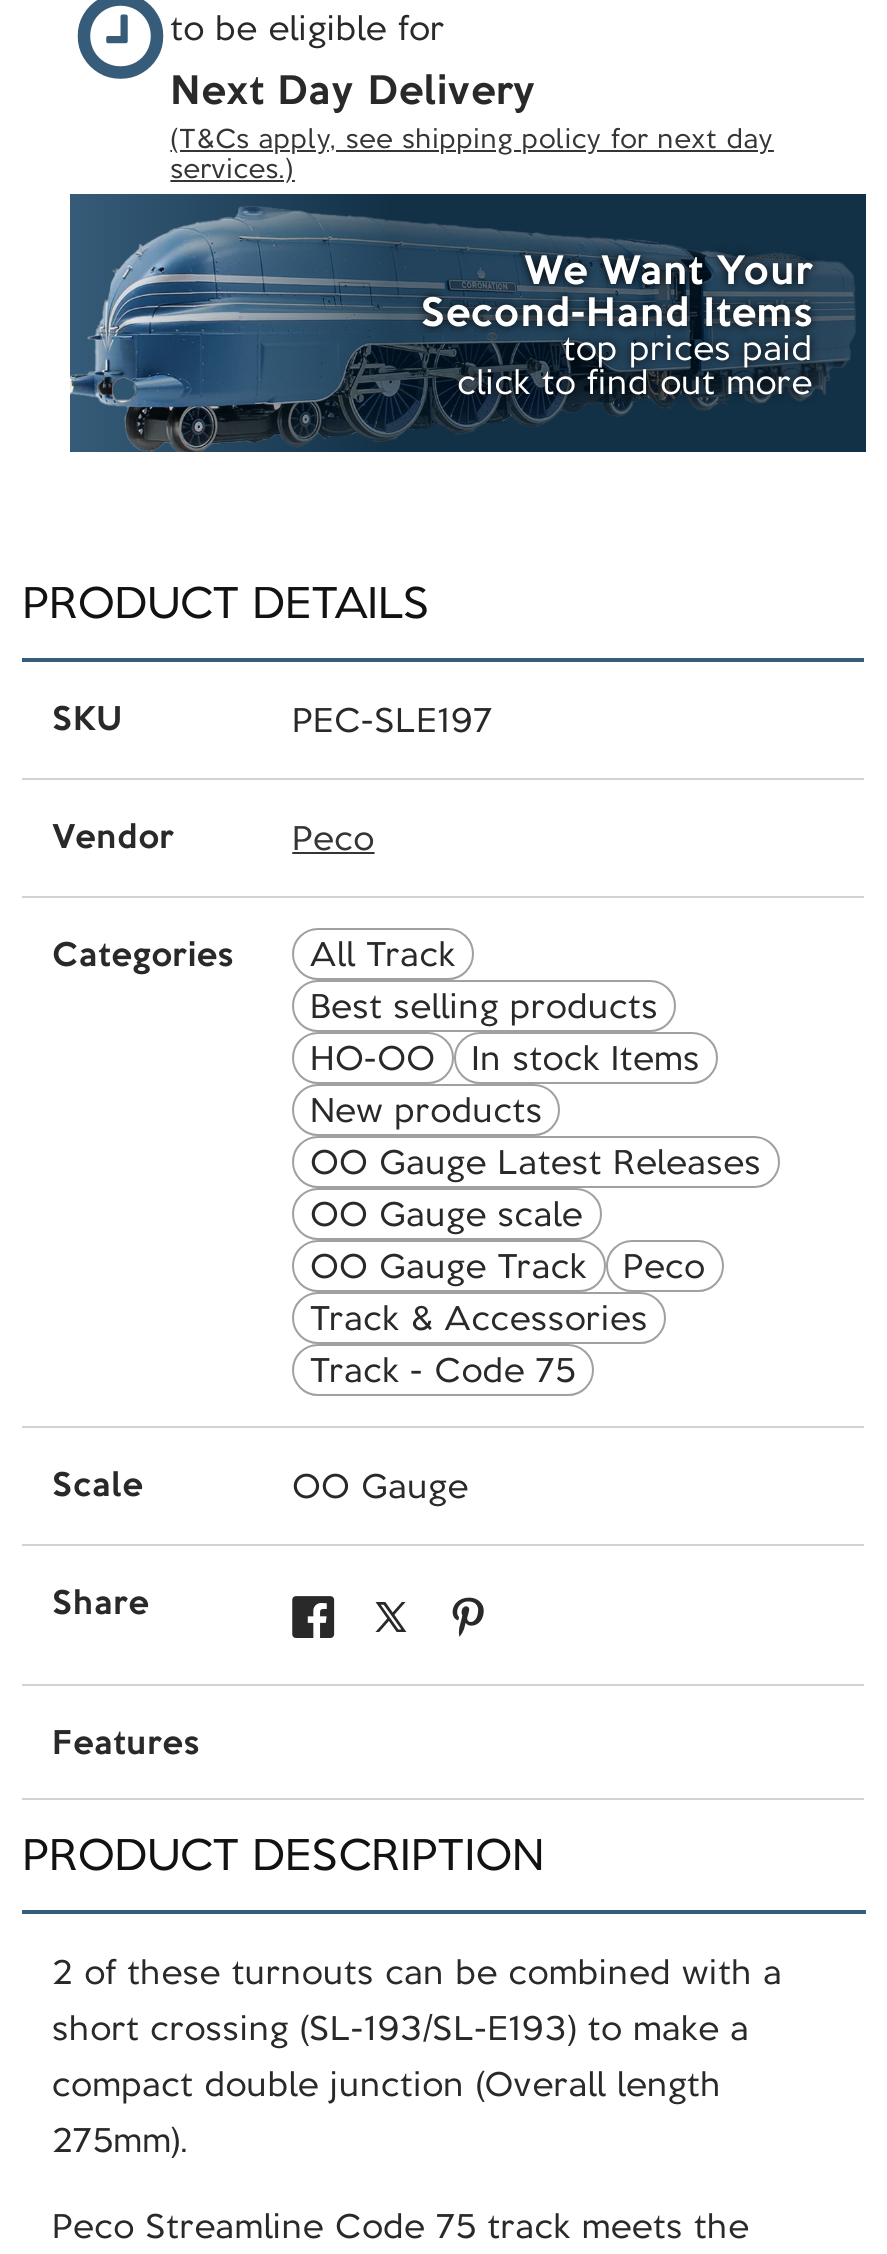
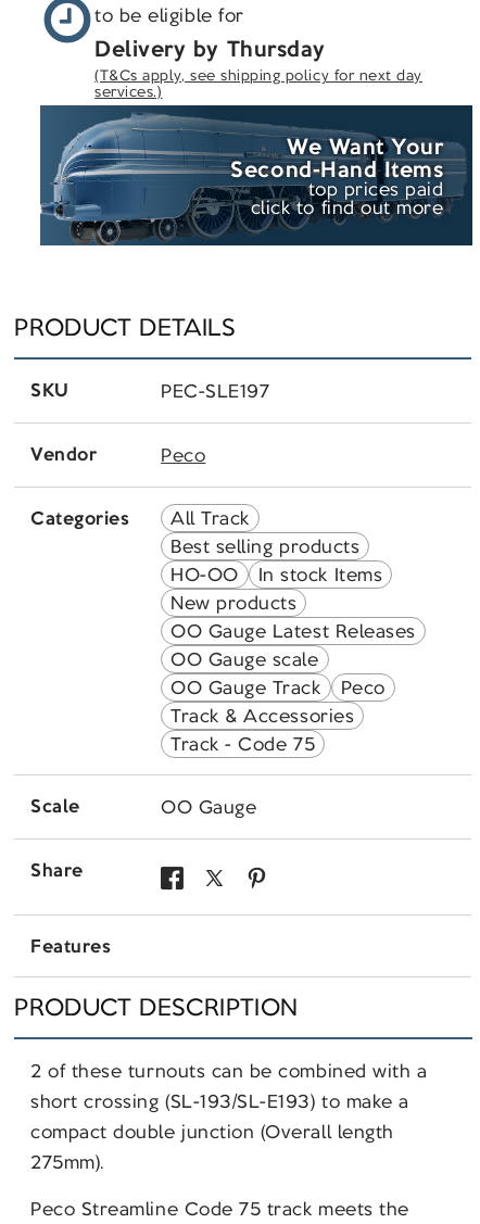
[170,61,536,119] Next Day Delivery -> [95,33,326,64] Delivery by Thursday

